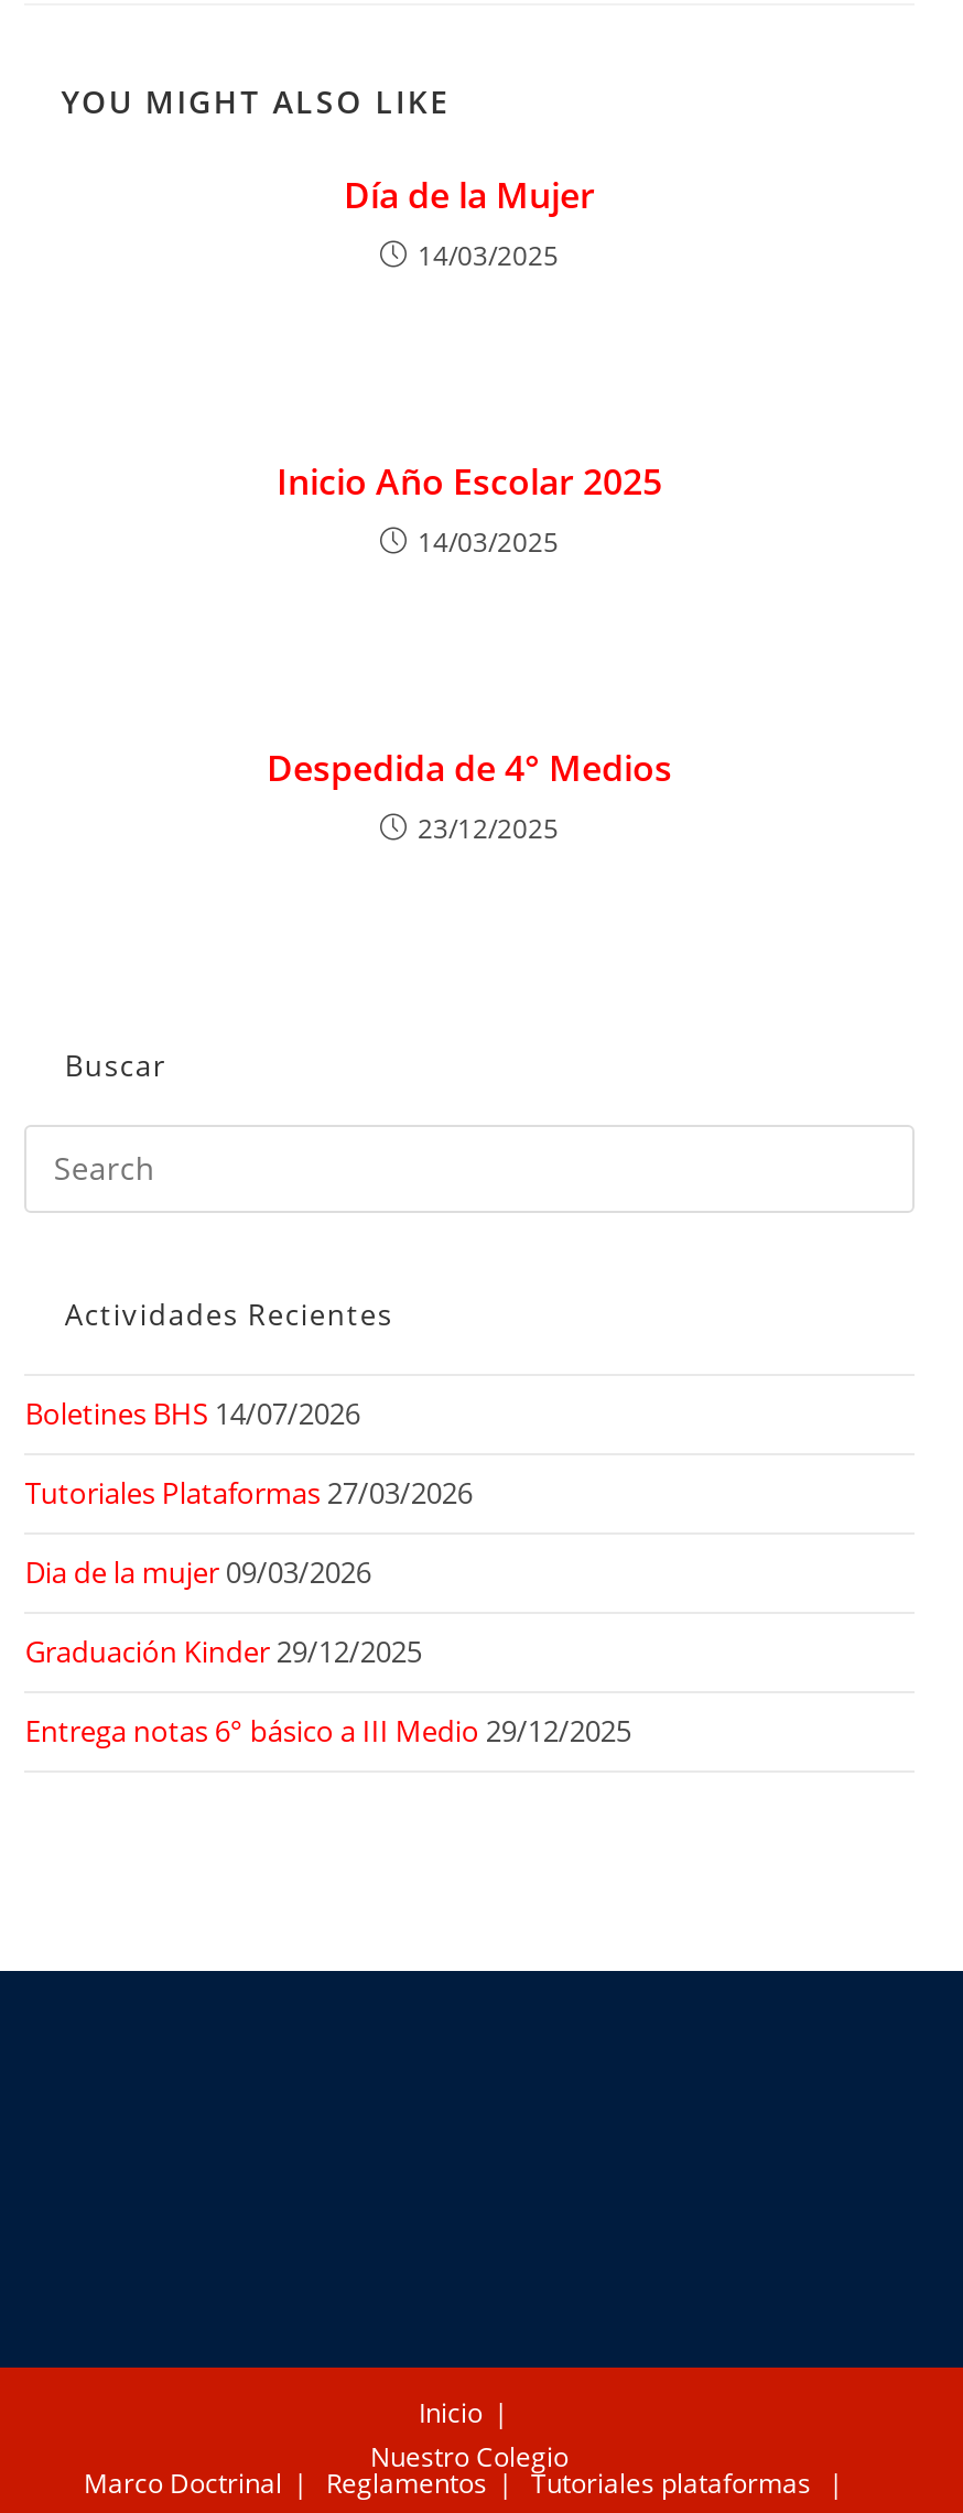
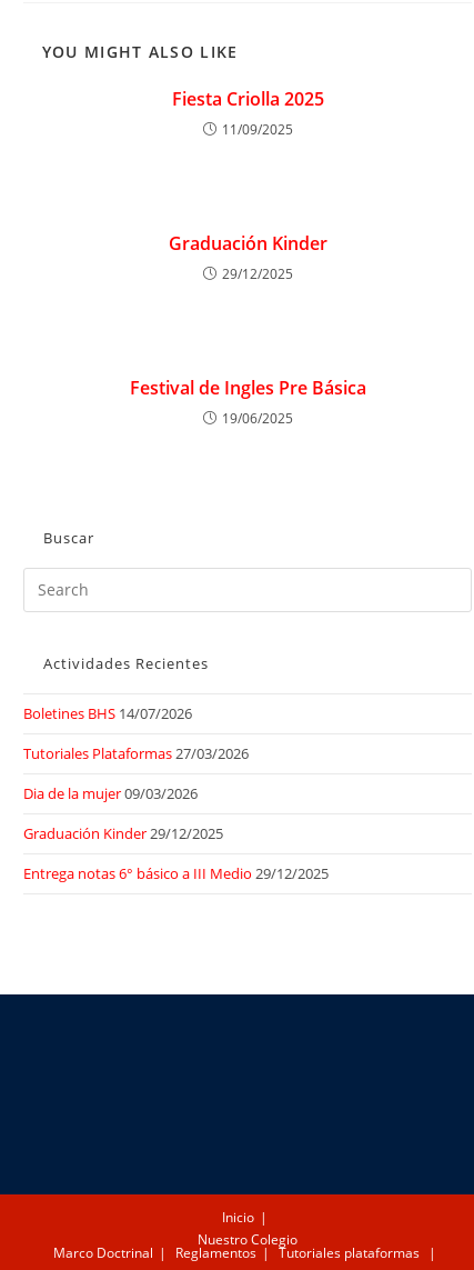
[344,170,595,273] Día de la Mujer | 14/03/2025 -> [172,86,324,138] Fiesta Criolla 2025 | 11/09/2025
[277,456,662,560] Inicio Año Escolar 2025 | 14/03/2025 -> [168,231,327,283] Graduación Kinder | 29/12/2025
[267,743,672,846] Despedida de 4° Medios | 23/12/2025 -> [129,375,366,427] Festival de Ingles Pre Básica | 19/06/2025

